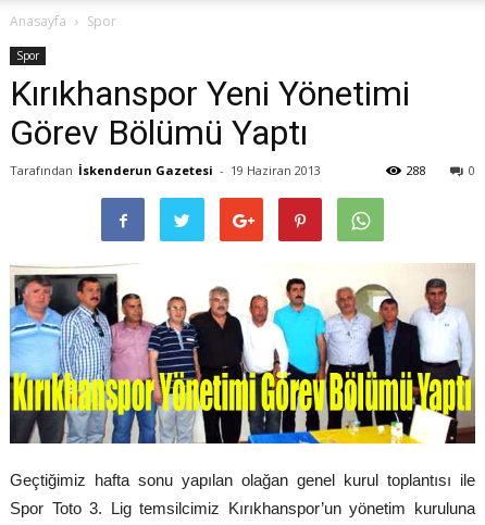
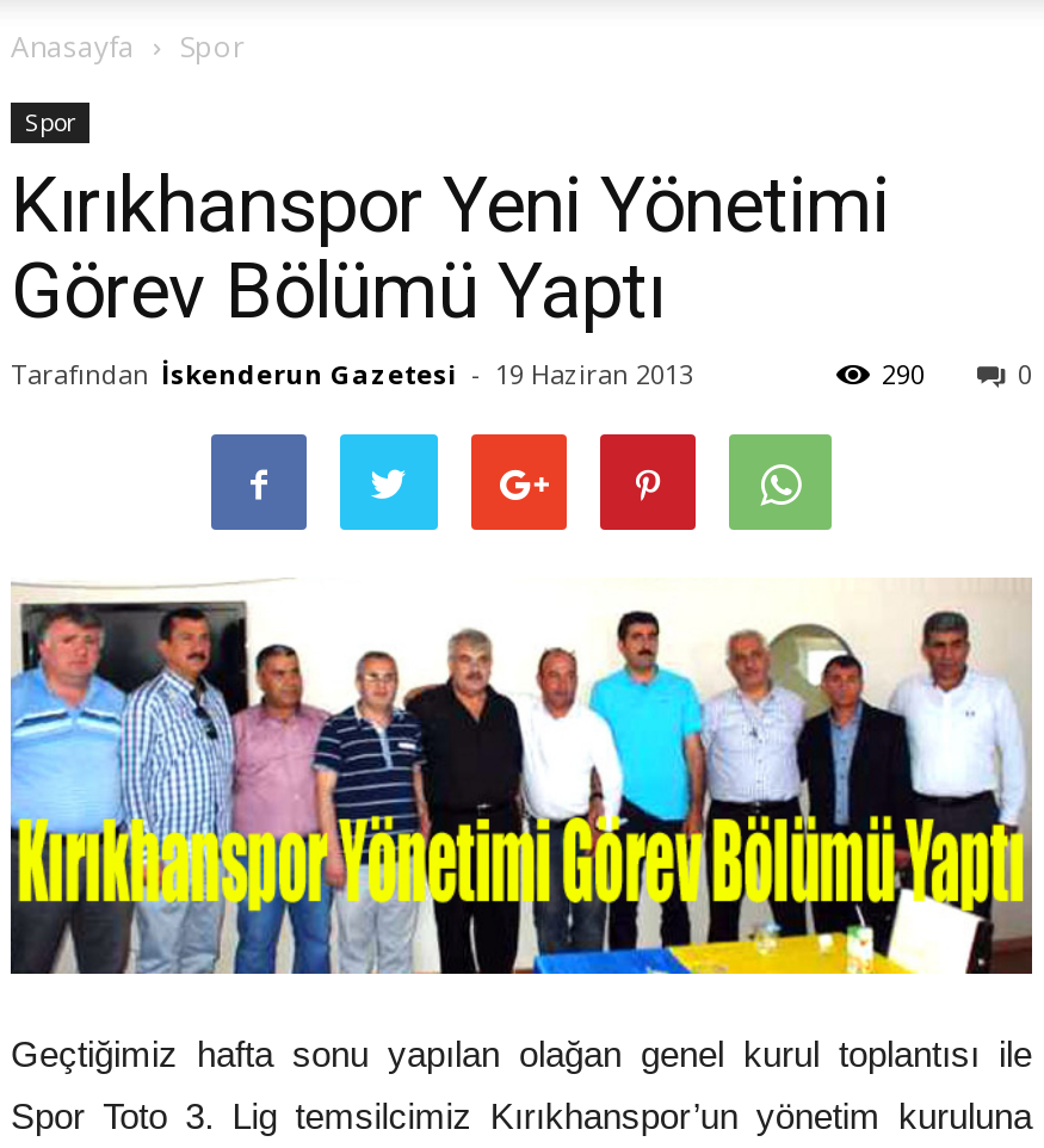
[407,162,426,178] 288 -> [882,356,925,392] 290

